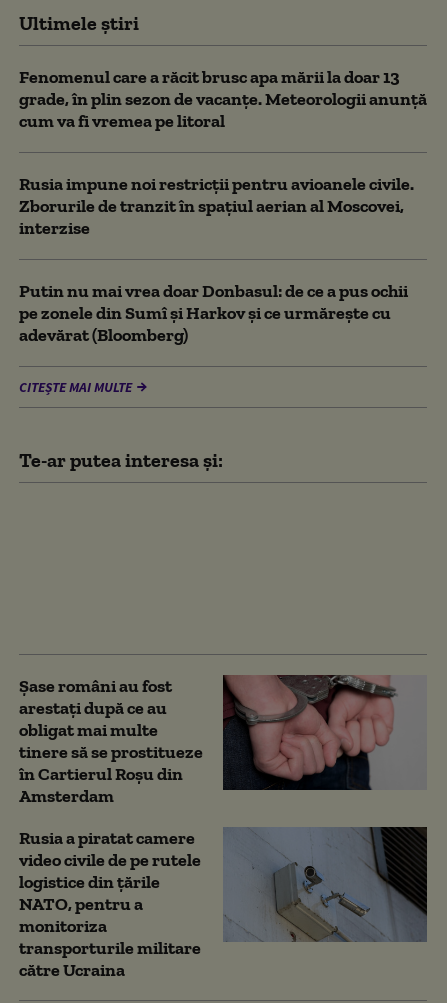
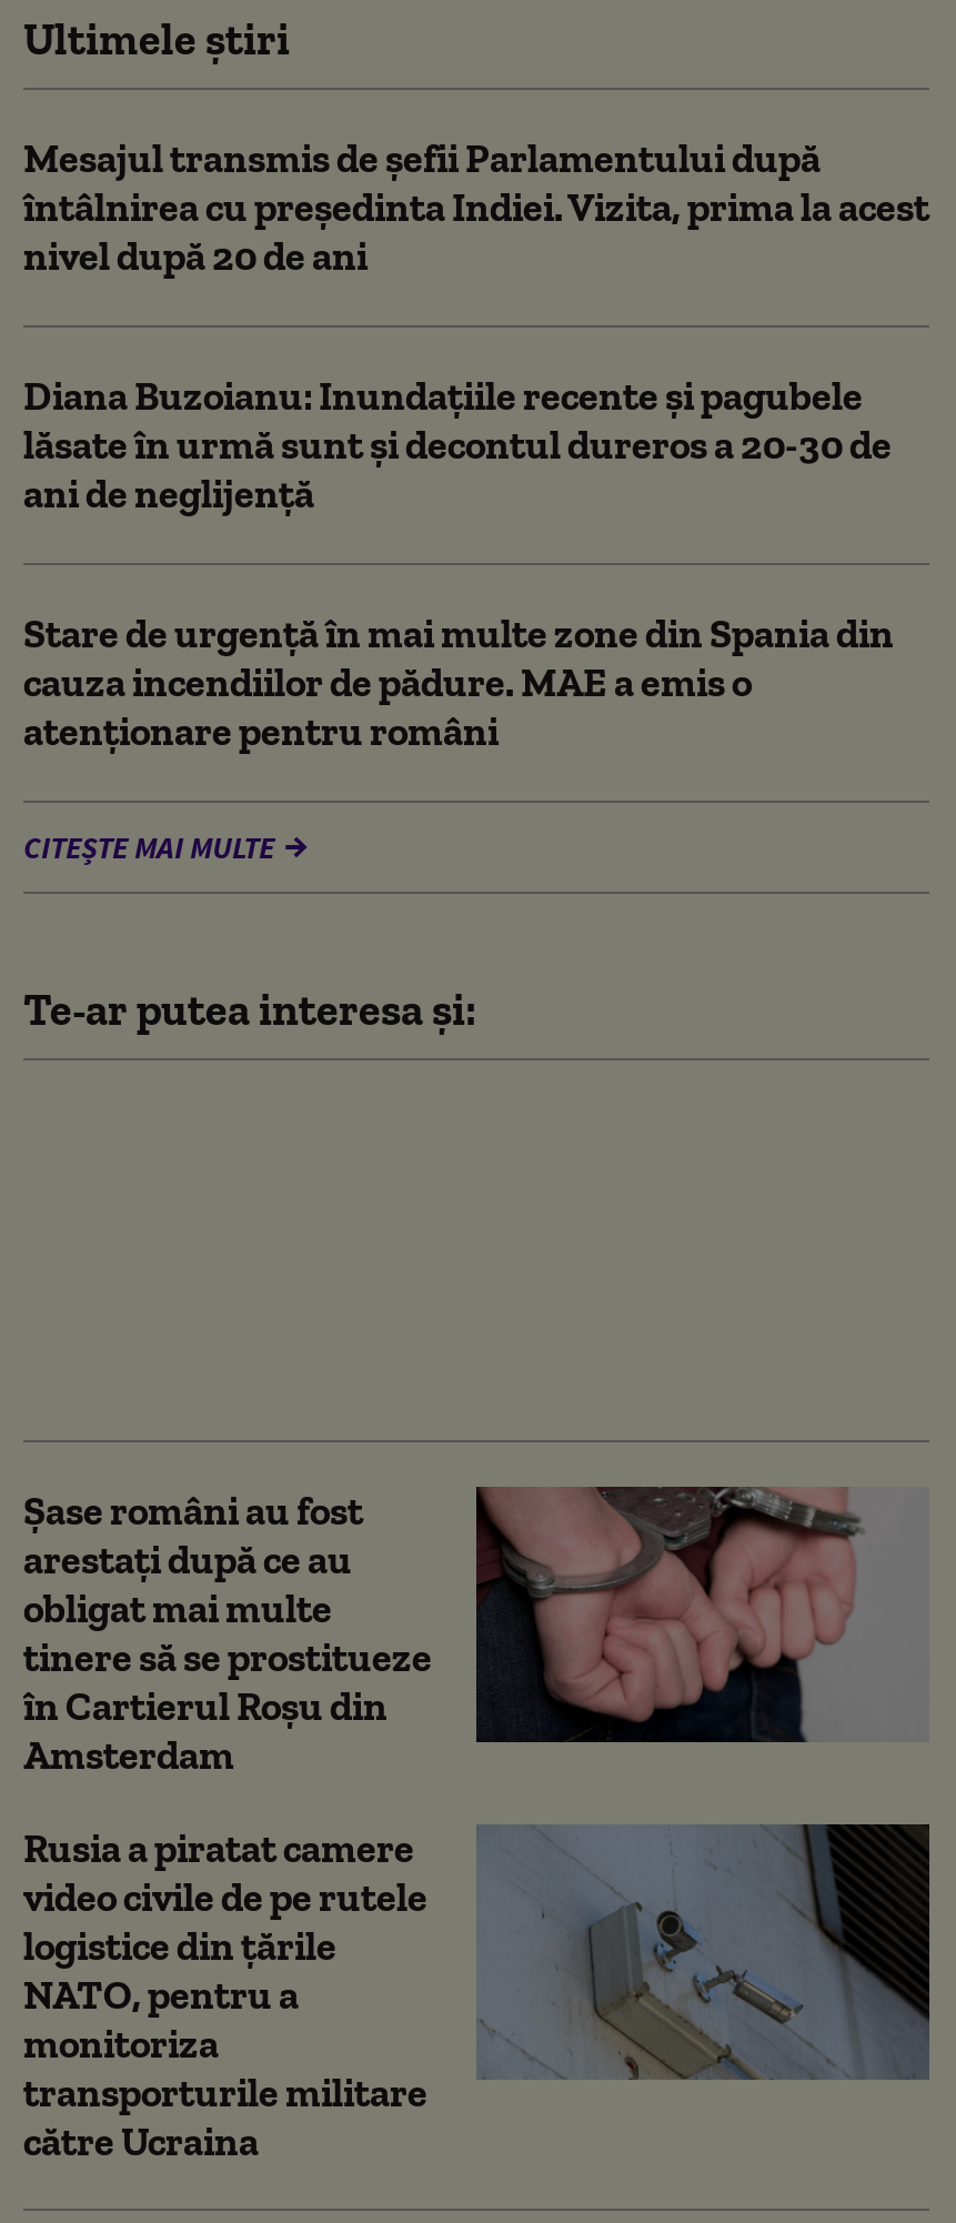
[19,66,427,132] Fenomenul care a răcit brusc apa mării la doar 13 | grade, în plin sezon de vacanțe. Meteorologii anunță | cum va fi vremea pe litoral -> [23,135,929,282] Mesajul transmis de șefii Parlamentului după | întâlnirea cu președinta Indiei. Vizita, prima la acest | nivel după 20 de ani
[19,173,414,239] Rusia impune noi restricții pentru avioanele civile. | Zborurile de tranzit în spațiul aerian al Moscovei, | interzise -> [23,373,892,520] Diana Buzoianu: Inundaţiile recente şi pagubele | lăsate în urmă sunt și decontul dureros a 20-30 de | ani de neglijenţă
[19,280,408,346] Putin nu mai vrea doar Donbasul: de ce a pus ochii | pe zonele din Sumî și Harkov și ce urmărește cu | adevărat (Bloomberg) -> [23,611,894,757] Stare de urgență în mai multe zone din Spania din | cauza incendiilor de pădure. MAE a emis o | atenționare pentru români

